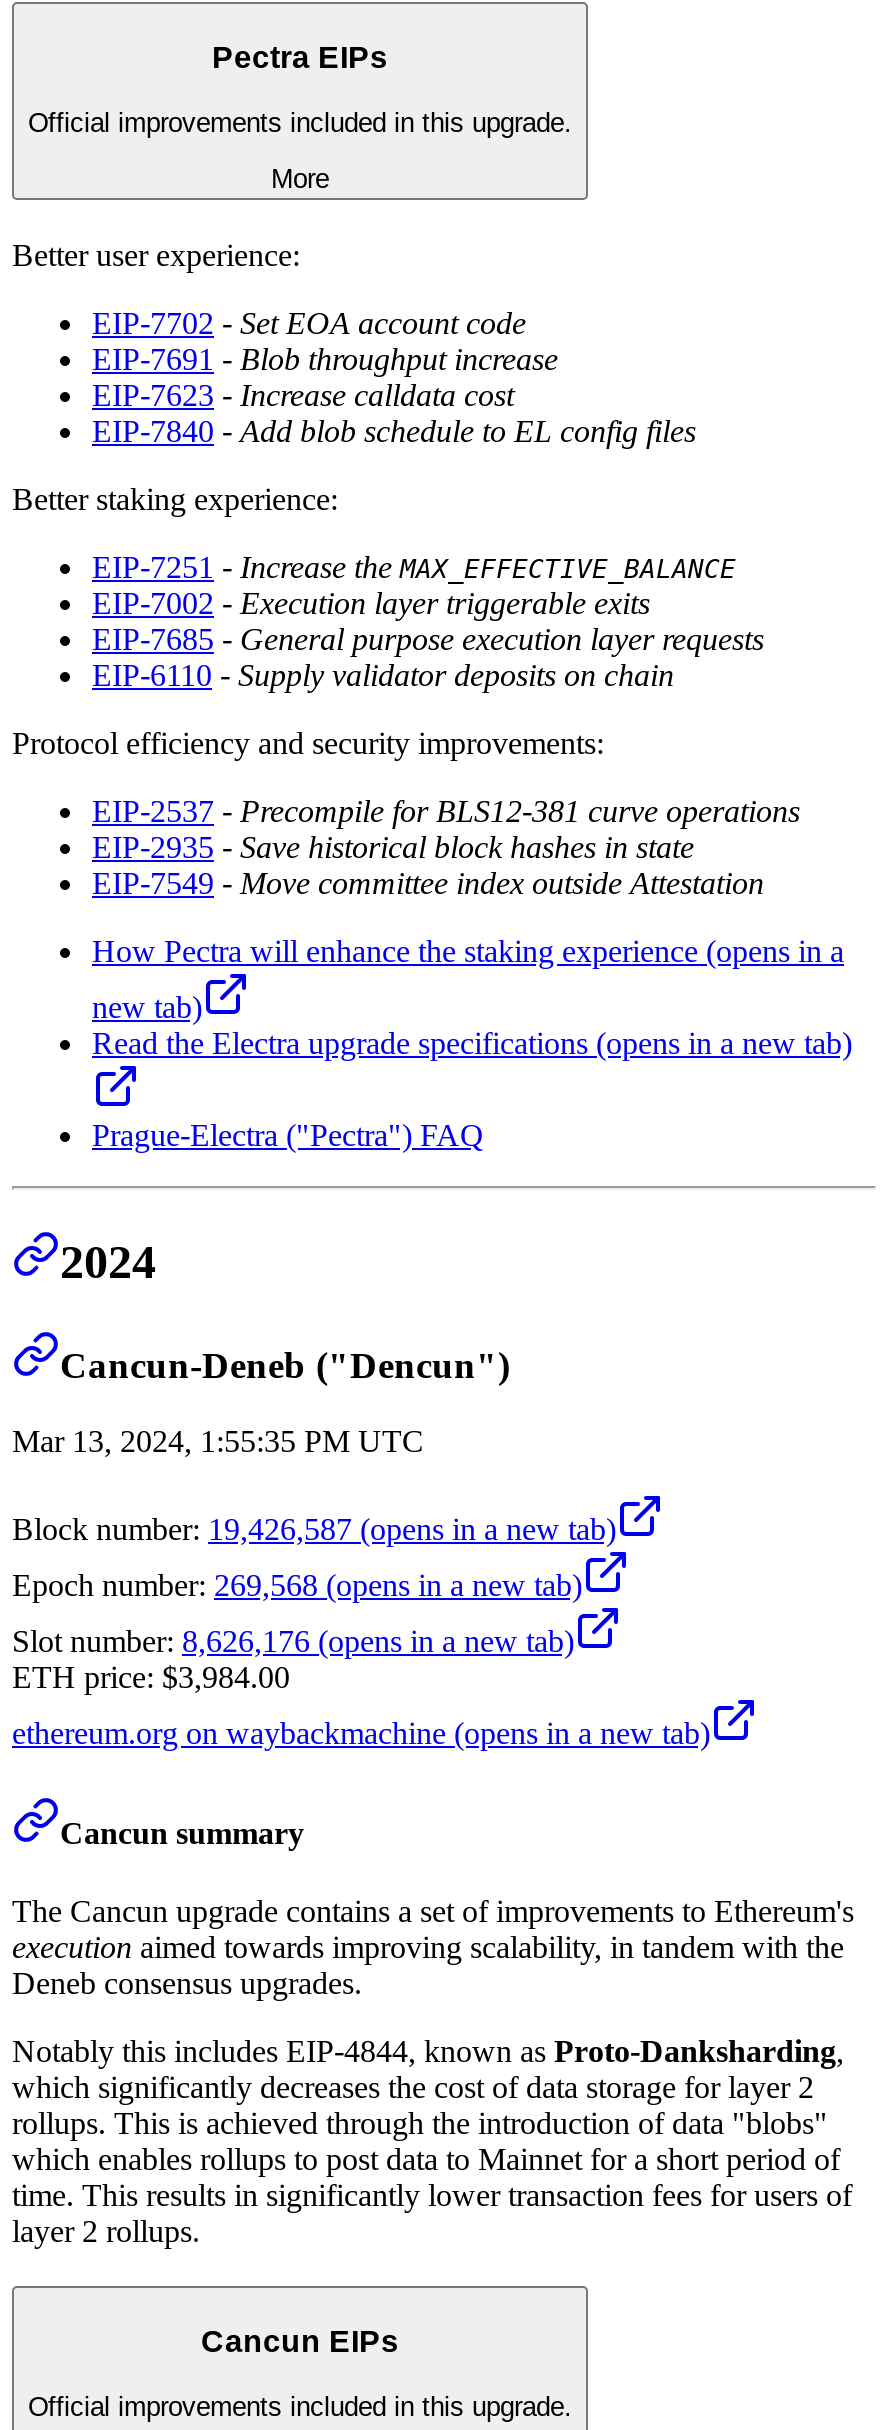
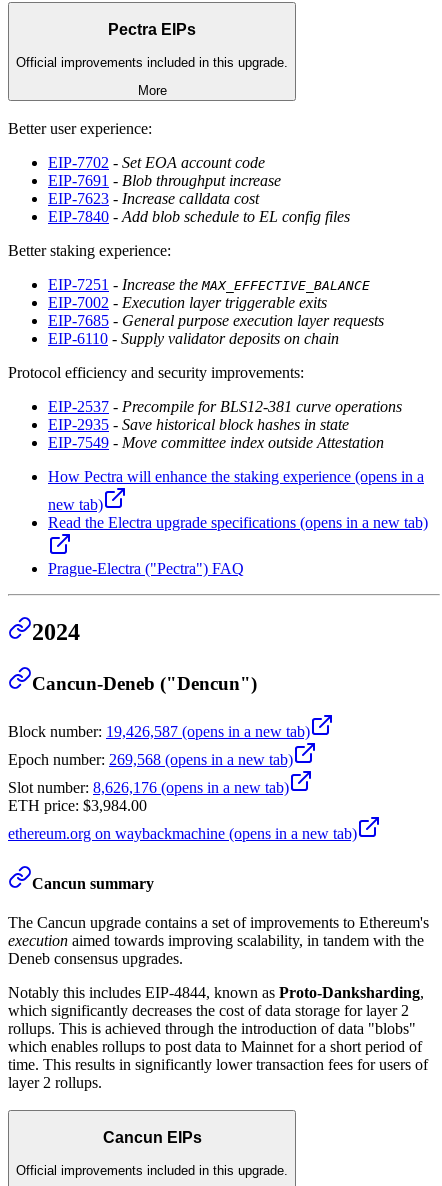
[12,1424,424,1458] Mar 13, 2024, 1:55:35 PM UTC -> none

